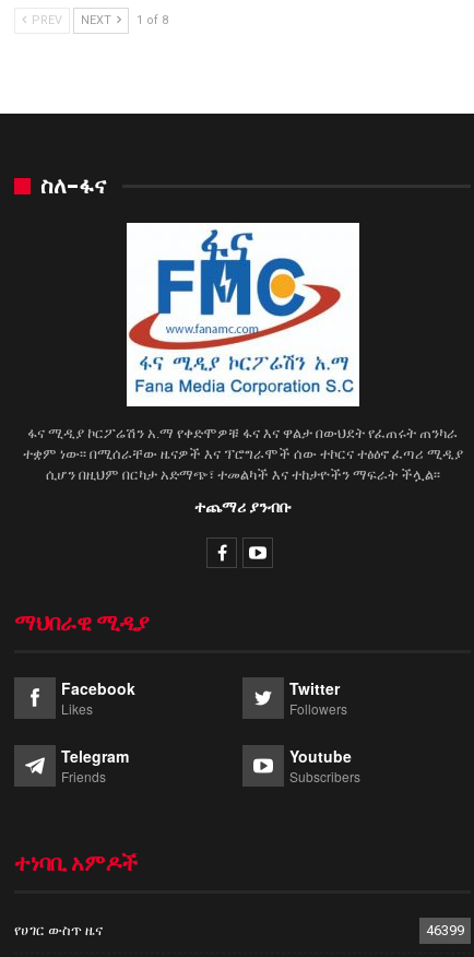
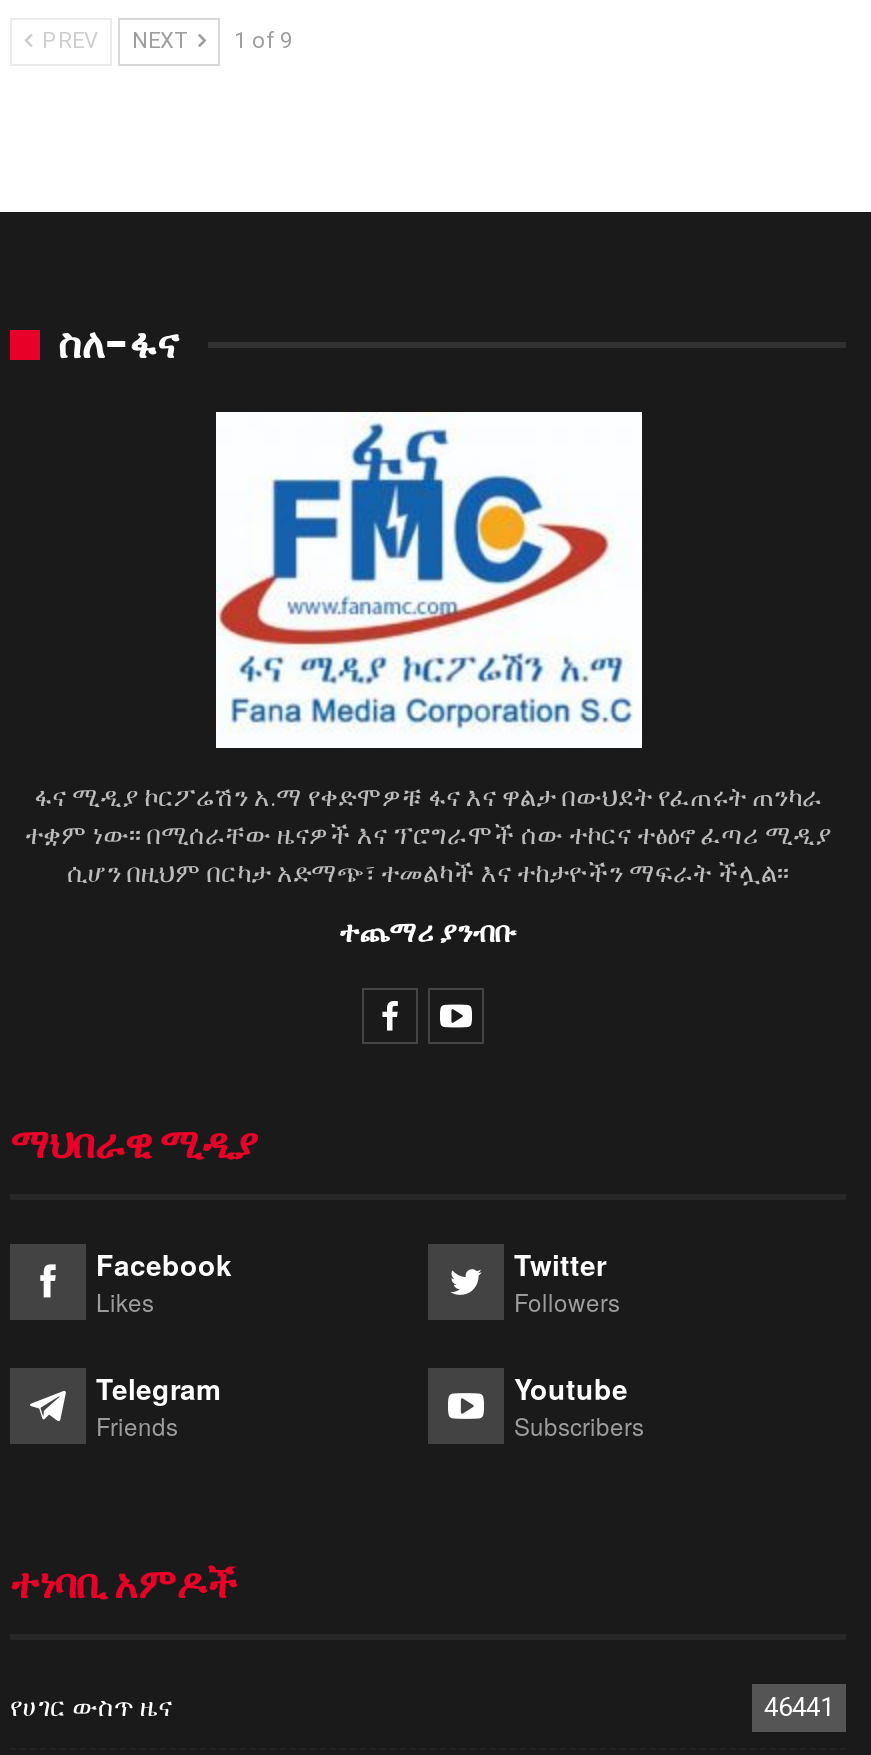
[28,13,168,27] PREV NEXT 1 of 8 -> [36,28,292,54] PREV NEXT 1 of 9
[426,922,464,938] 46399 -> [764,1692,834,1722] 46441

